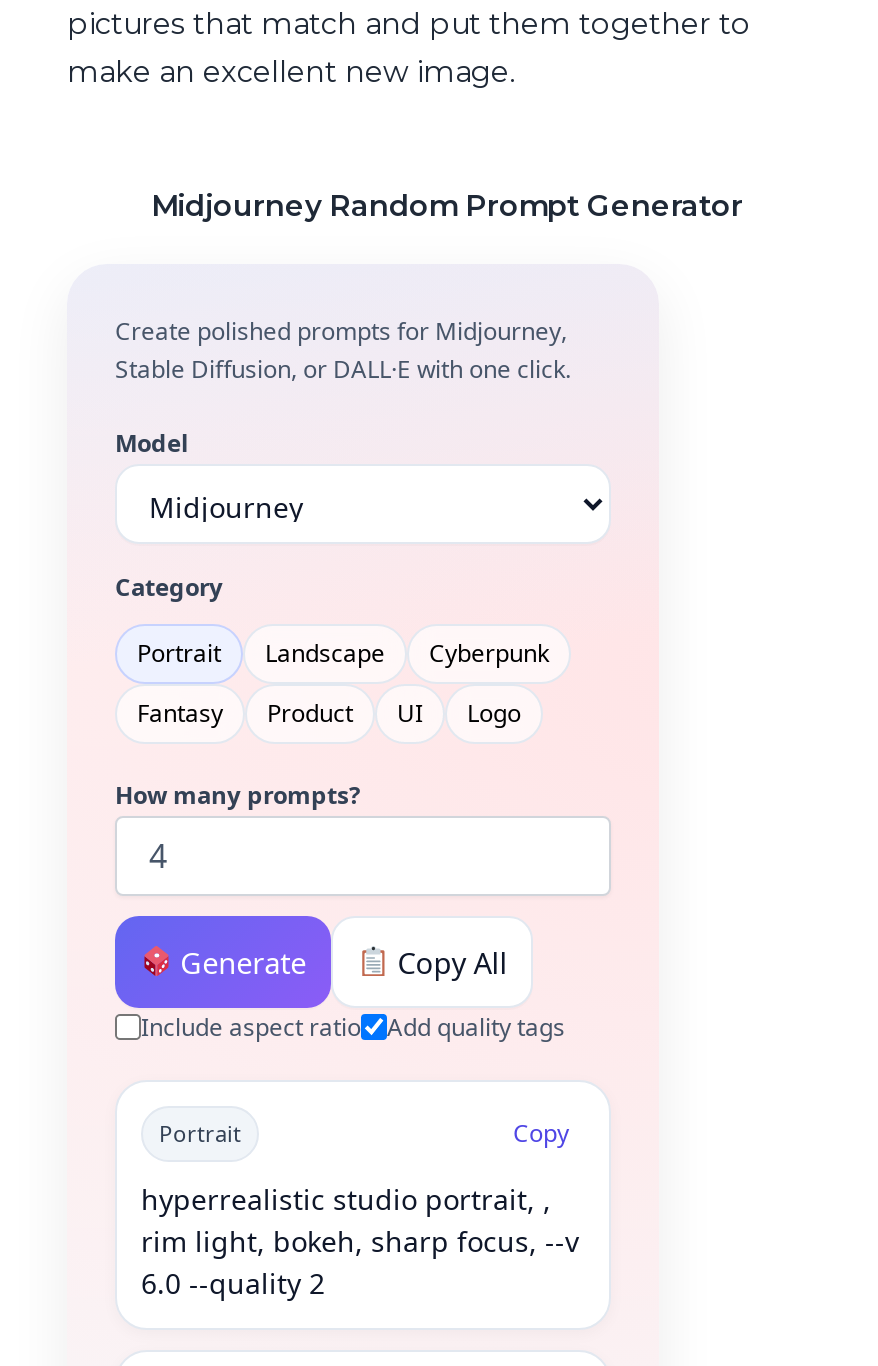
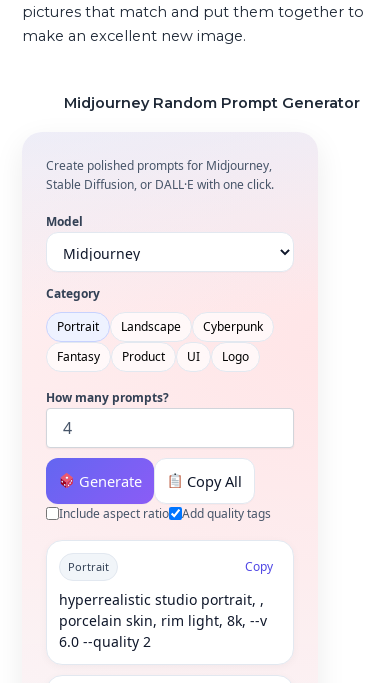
[141,1221,579,1259] rim light, bokeh, sharp focus, --v -> [59,611,267,630] porcelain skin, rim light, 8k, --v

